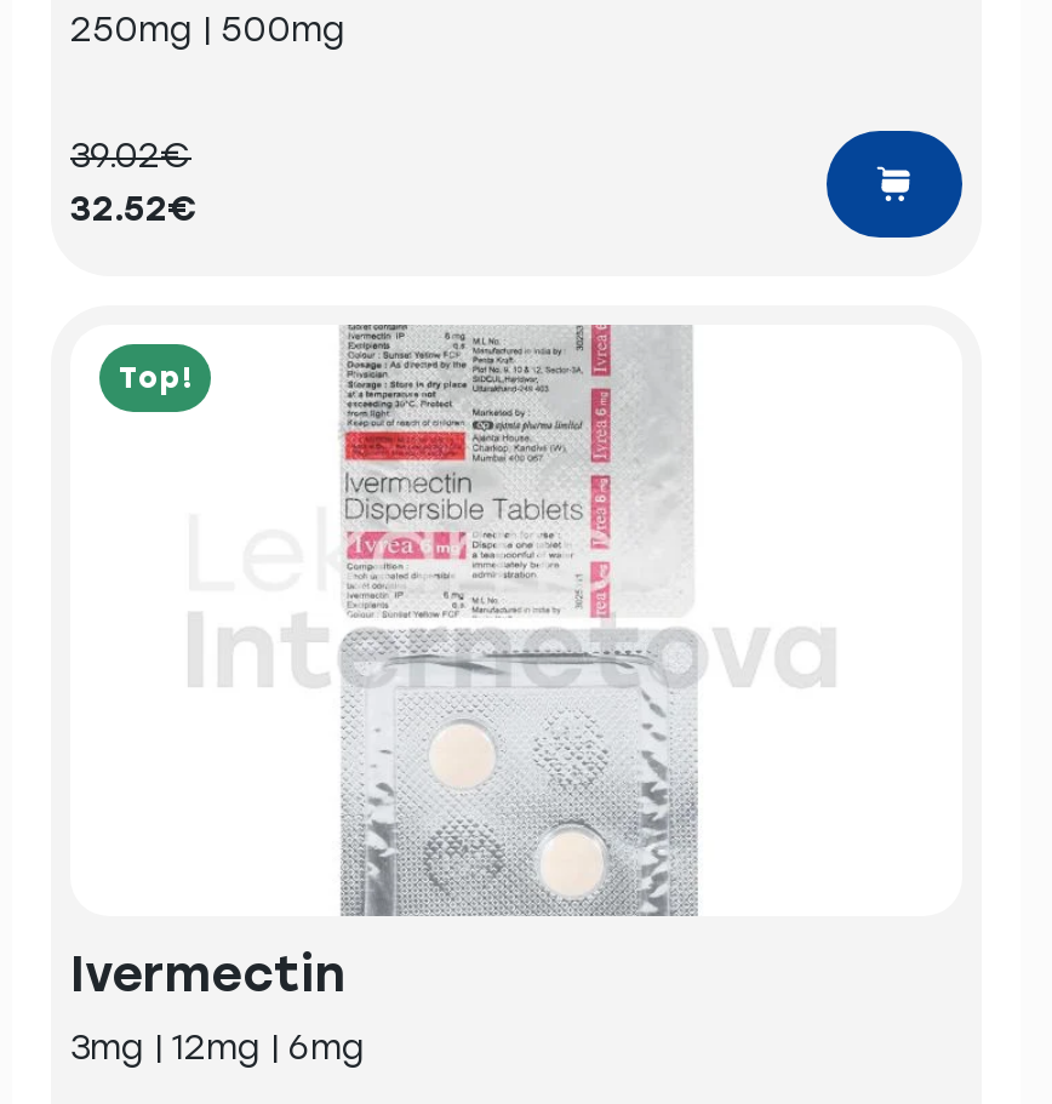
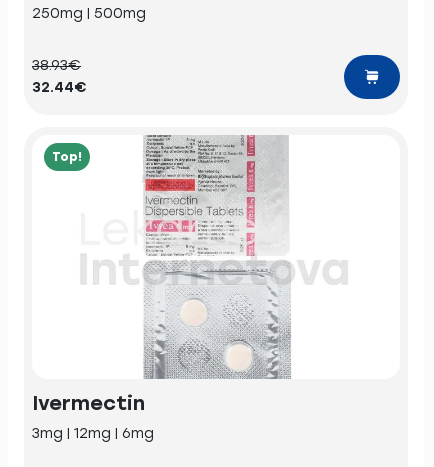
[70,136,191,177] 39.02€ -> [32,57,81,74] 38.93€
[70,190,199,231] 32.52€ -> [32,79,87,96] 32.44€

